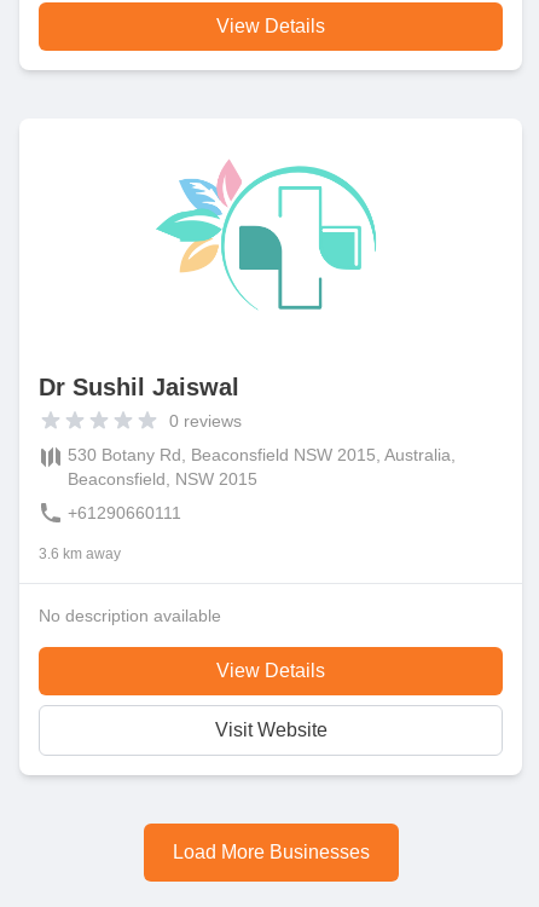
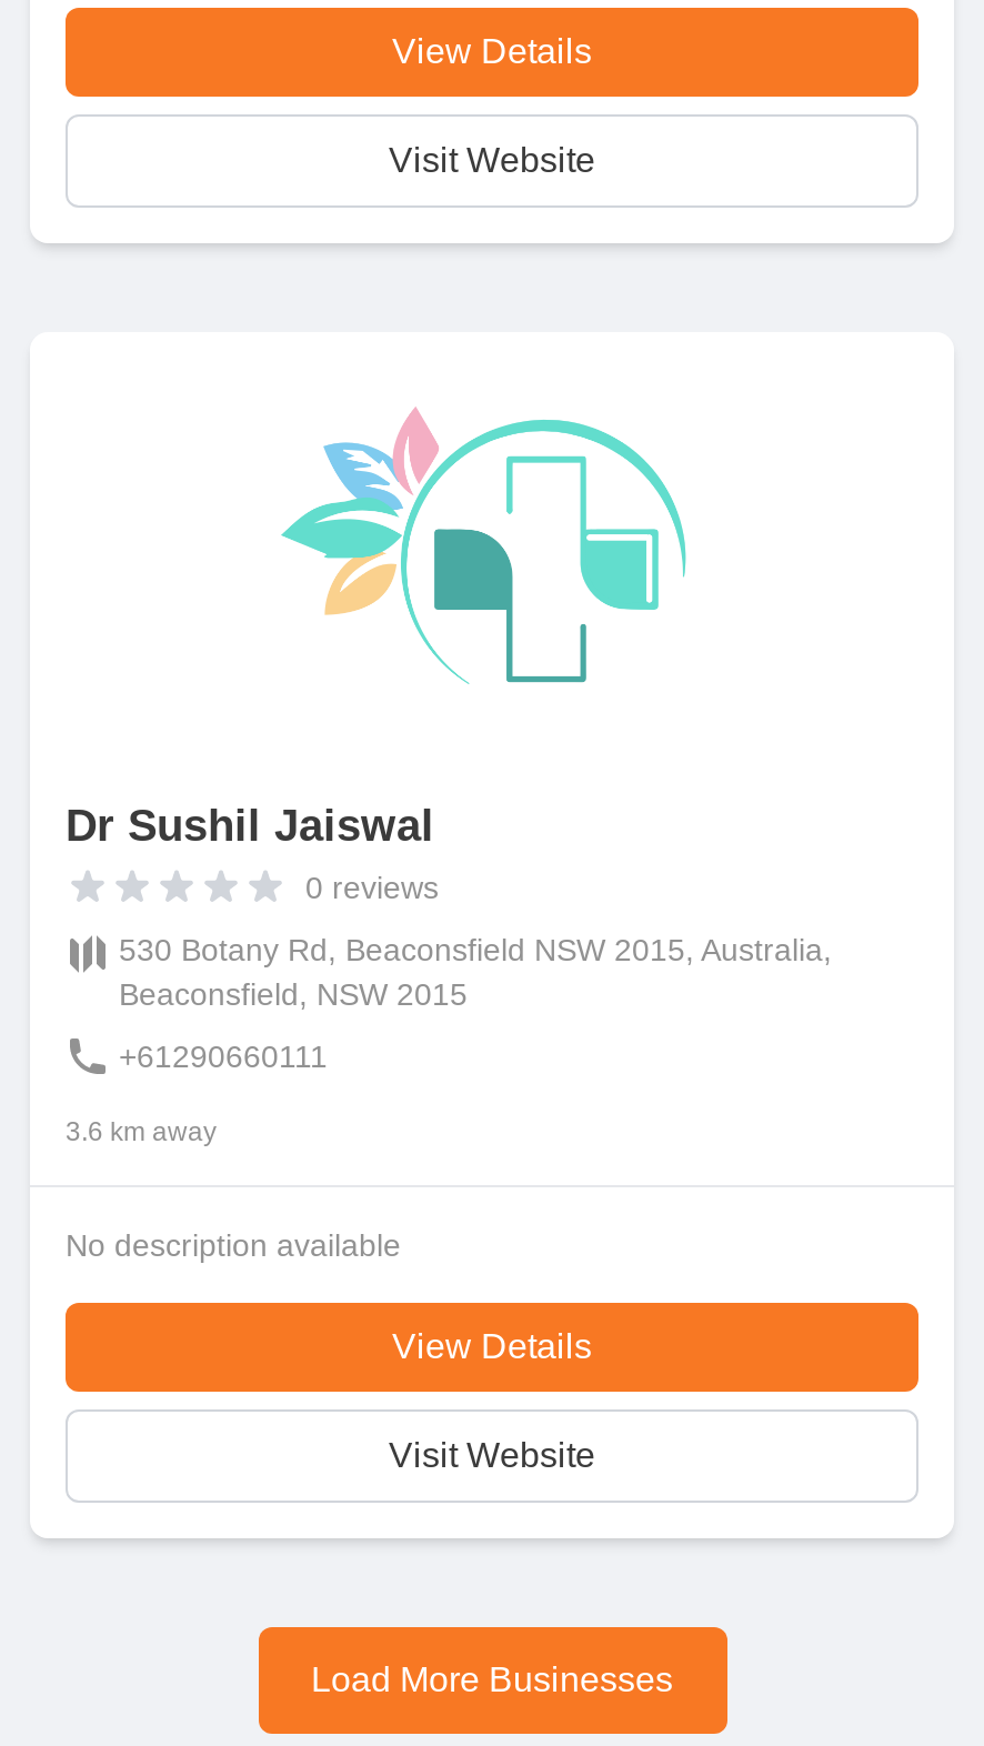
none -> [389,141,595,179] Visit Website

